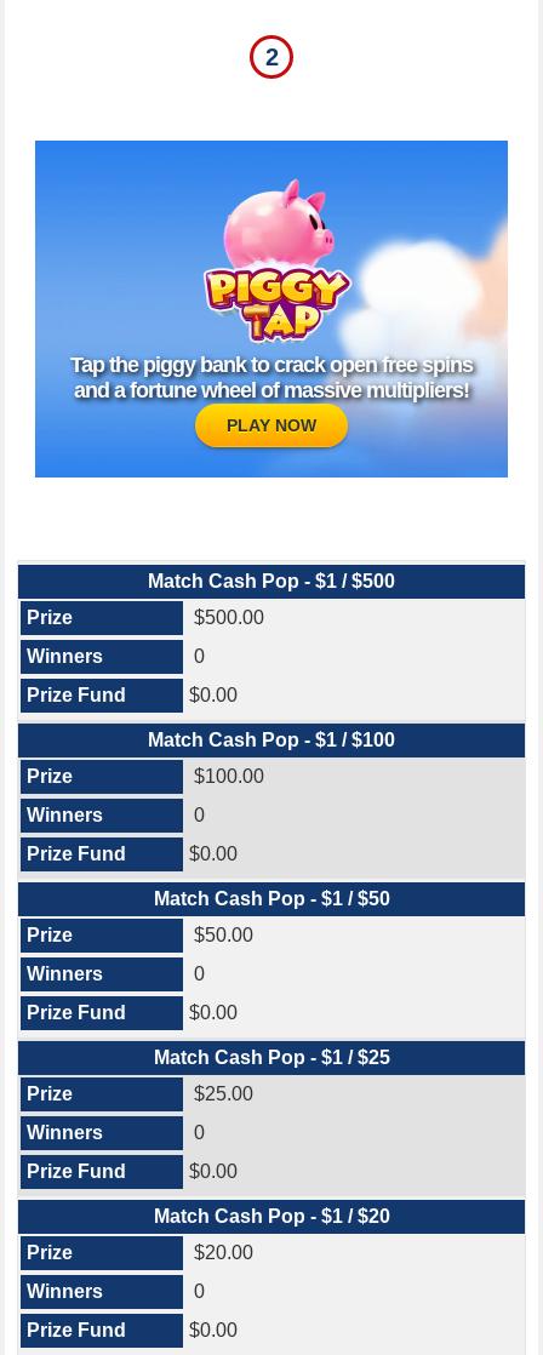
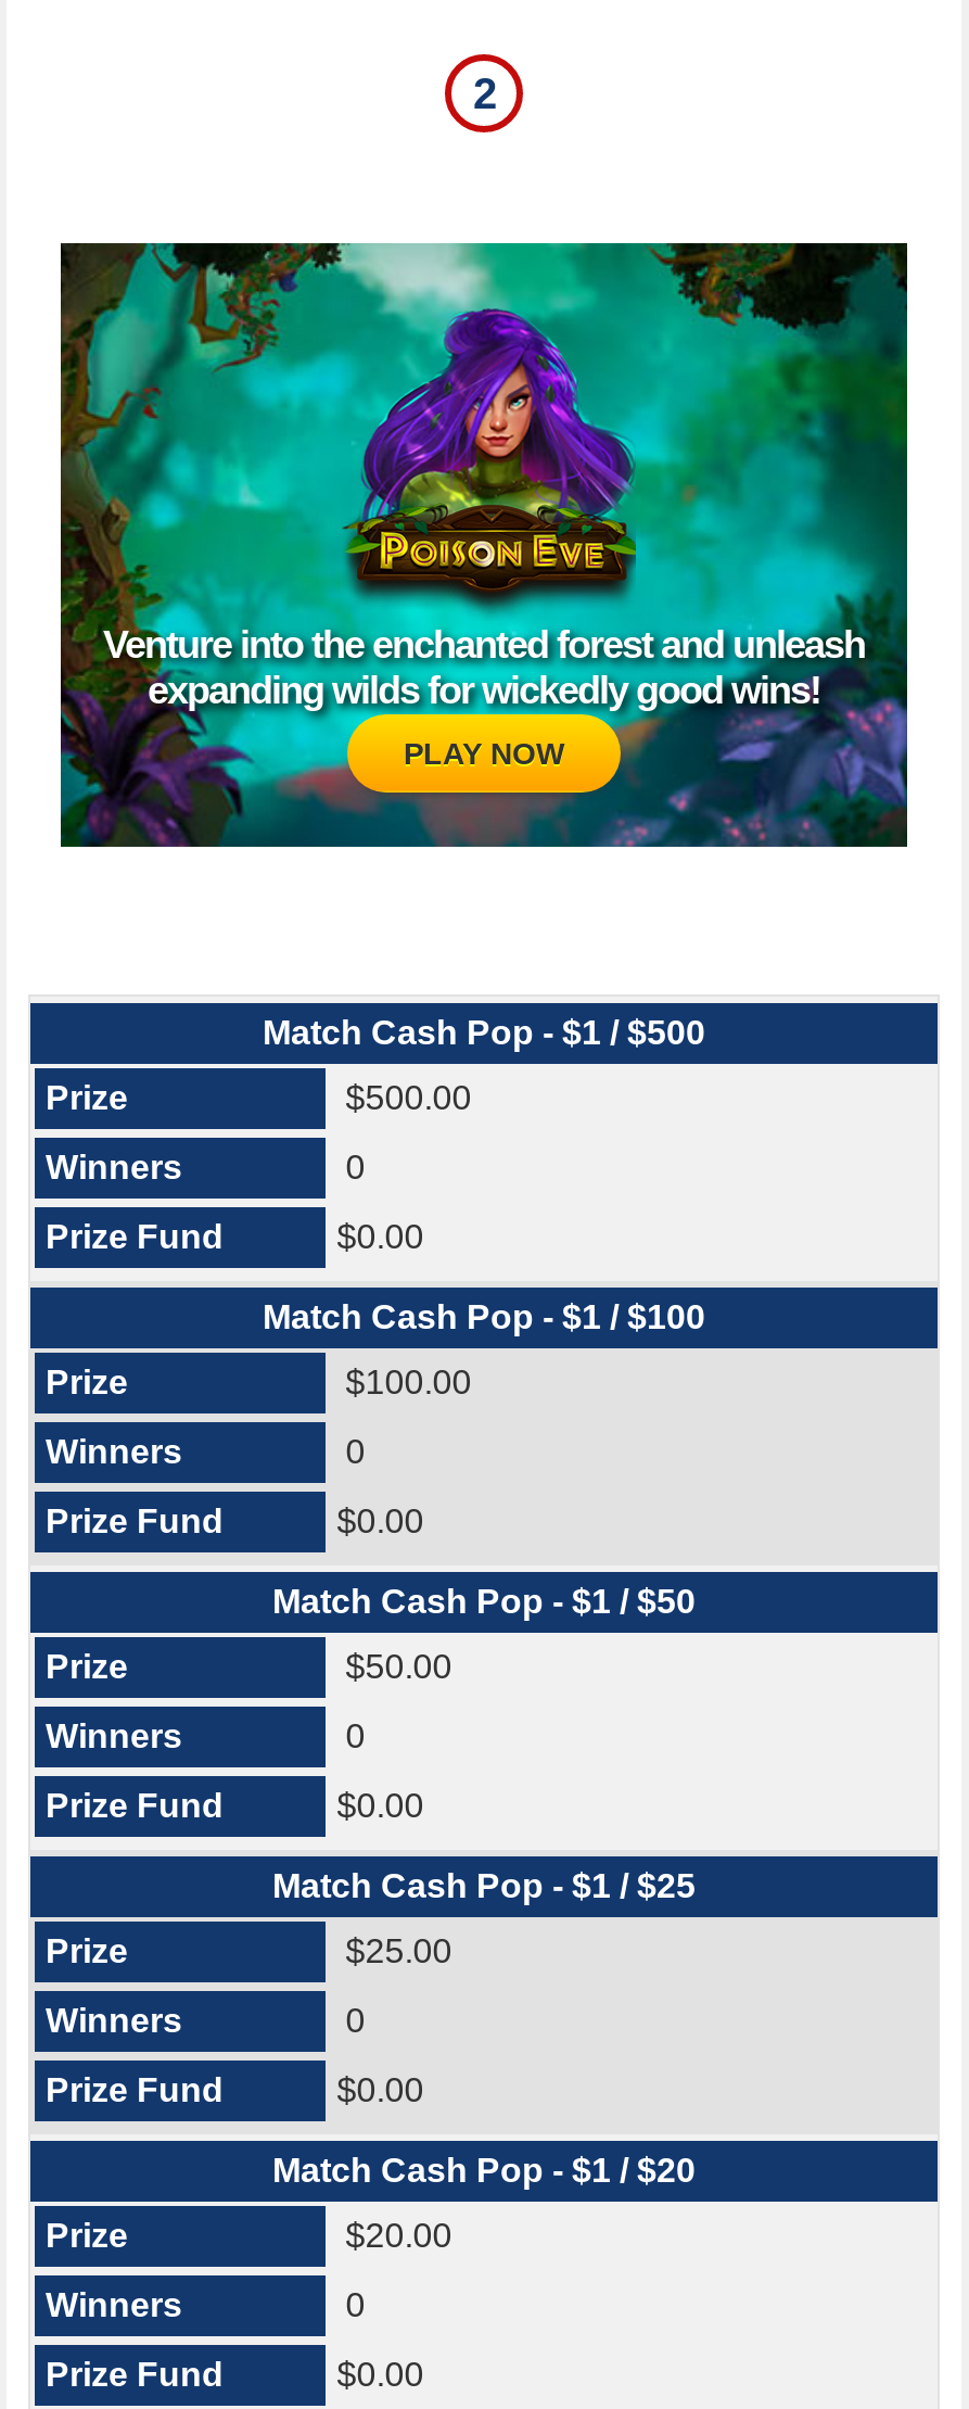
[34,139,509,479] [image] | Tap the piggy bank to crack open free spins | and a fortune wheel of massive multipliers! -> [59,241,909,849] [image] | Venture into the enchanted forest and unleash | expanding wilds for wickedly good wins!

